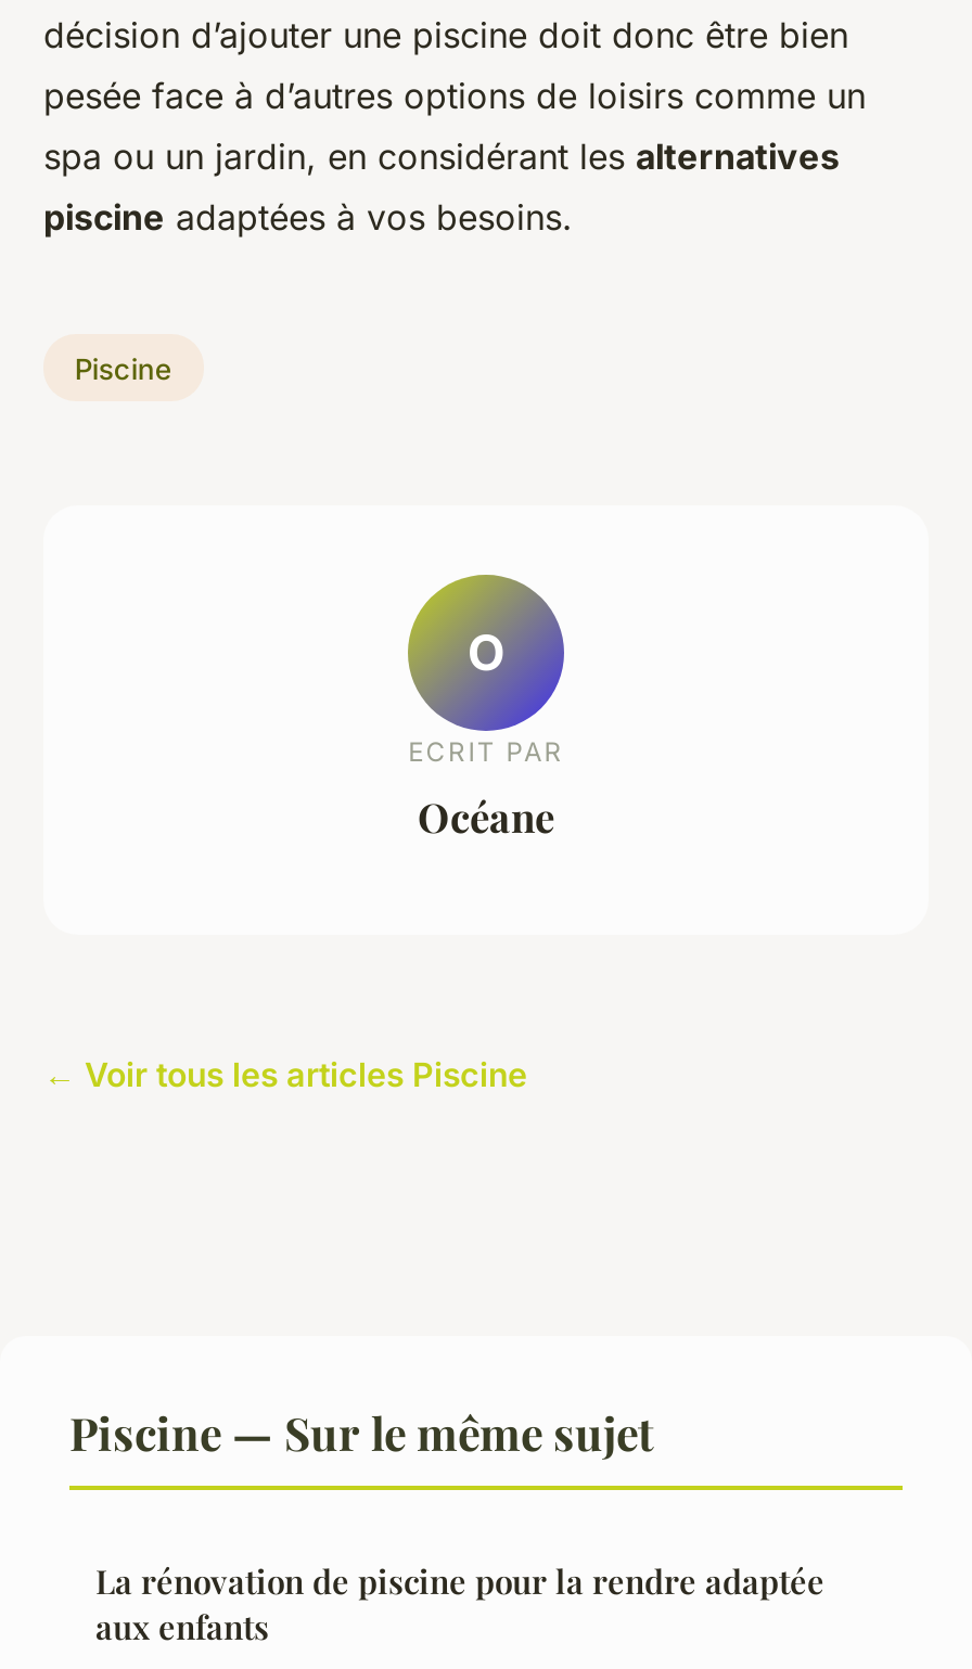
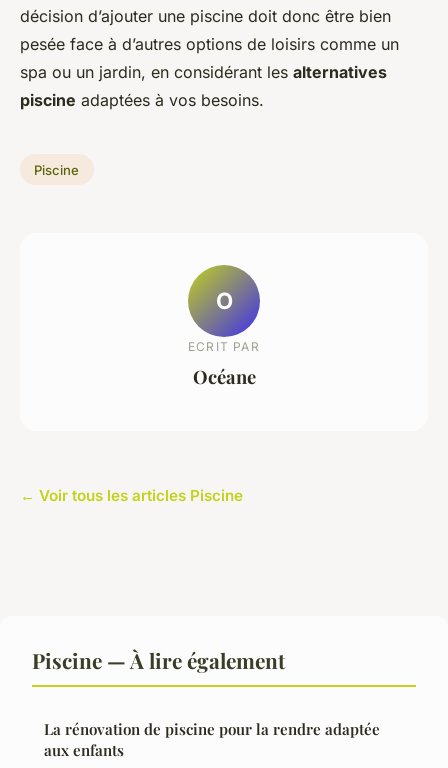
[69,1401,653,1461] Piscine — Sur le même sujet -> [32,646,285,674] Piscine — À lire également

